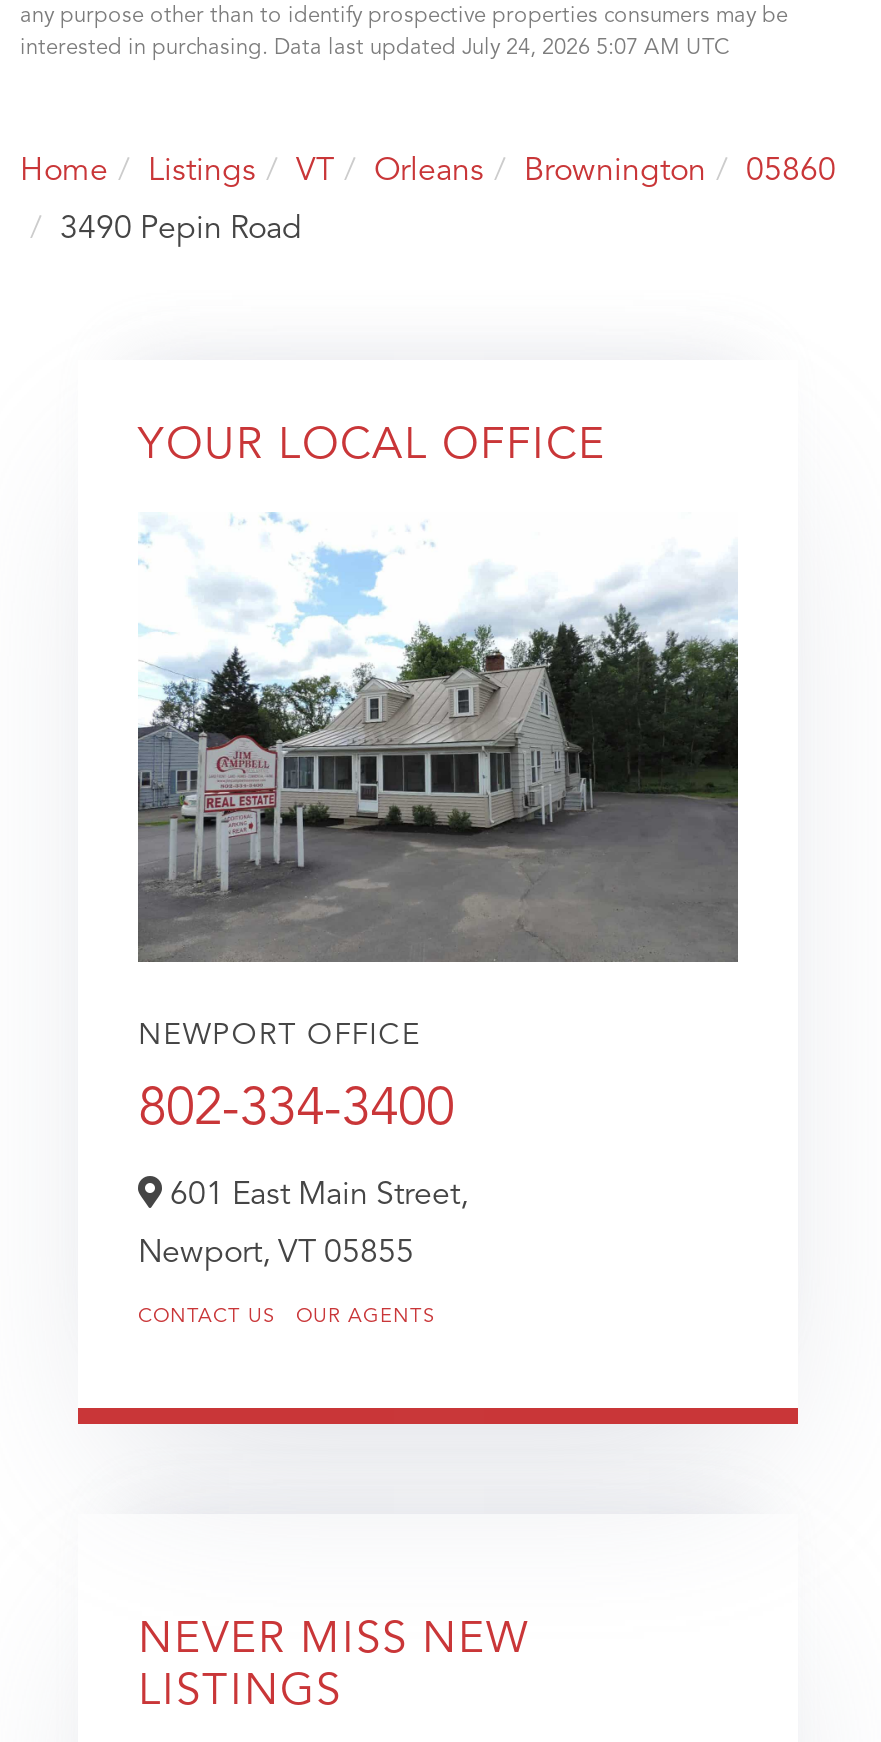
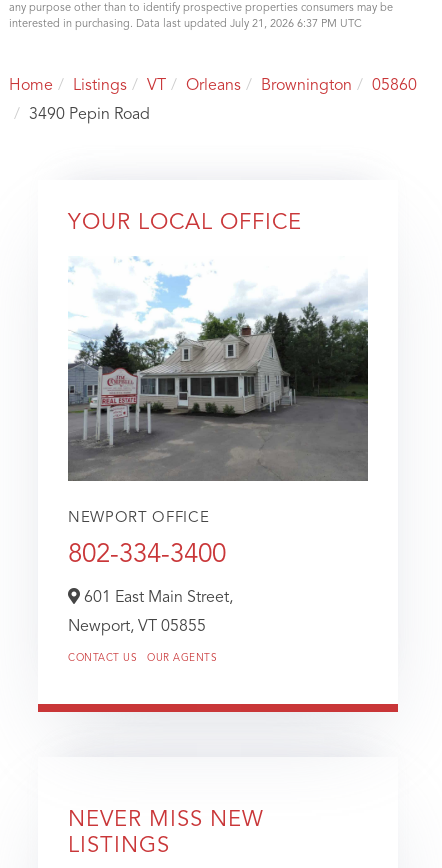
[20,37,730,59] interested in purchasing. Data last updated July 24, 2026 5:07 AM UTC -> [9,19,362,30] interested in purchasing. Data last updated July 21, 2026 6:37 PM UTC

